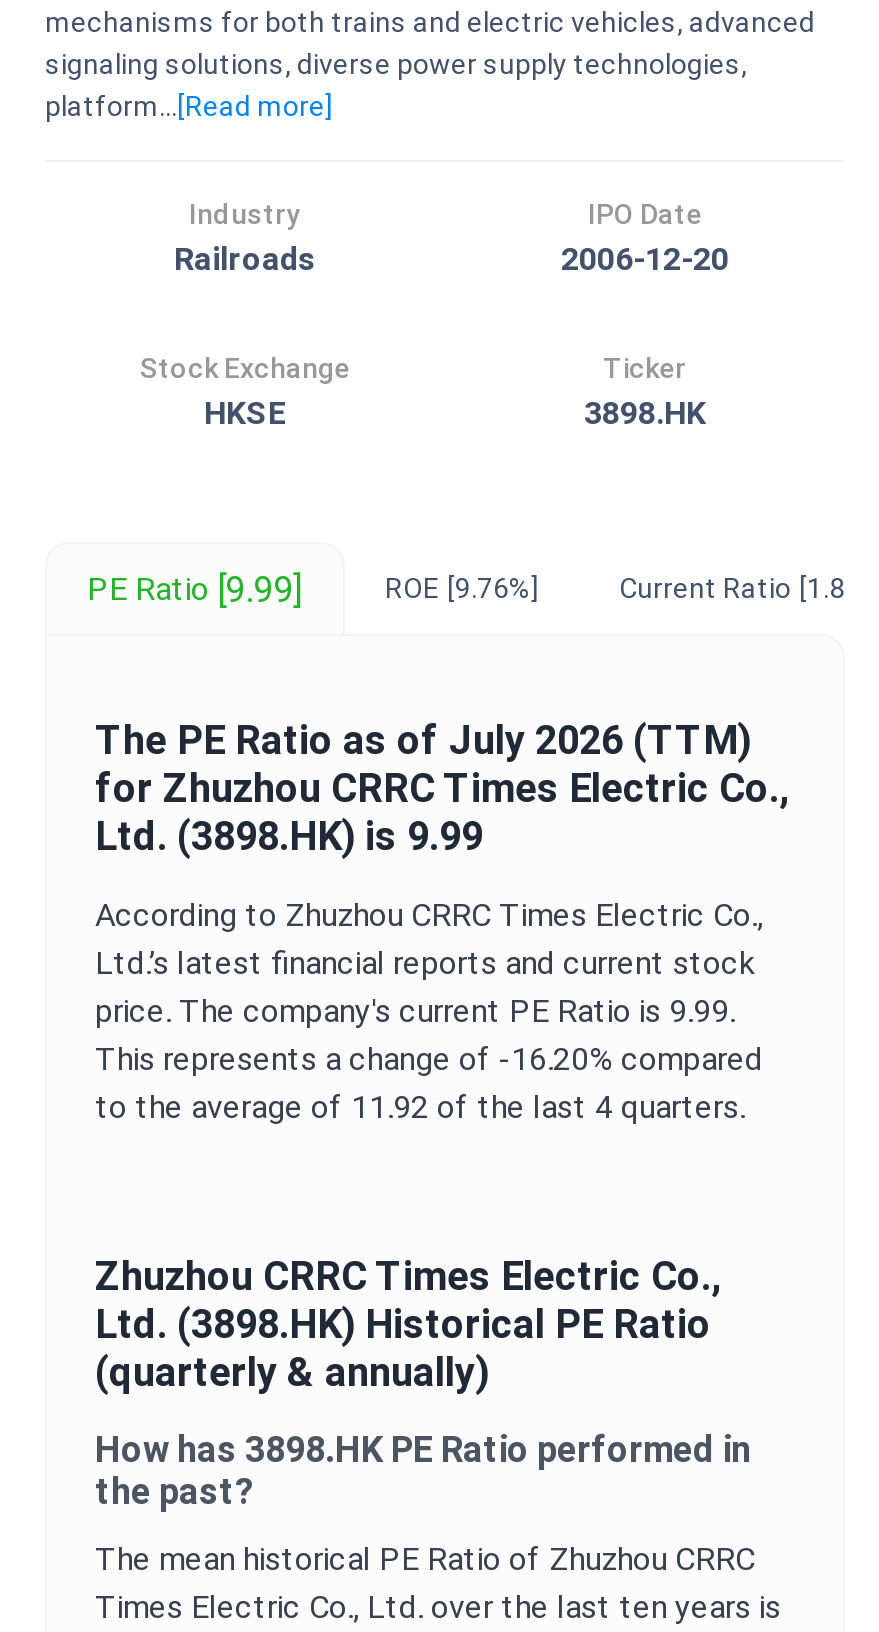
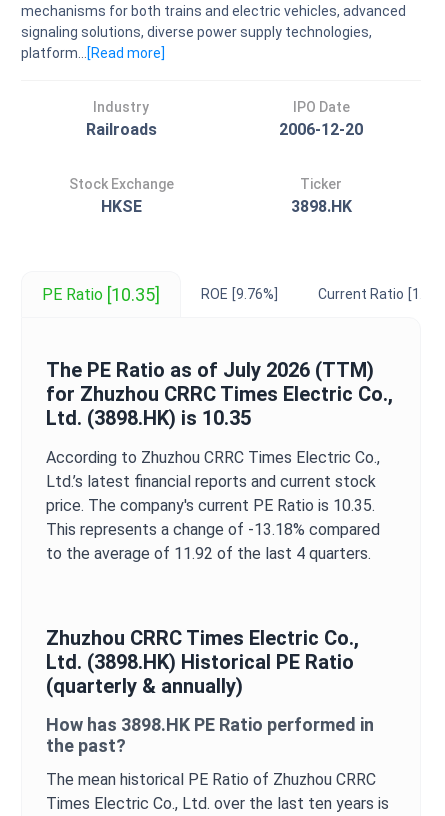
[87,568,303,610] PE Ratio [9.99] -> [42,284,160,305] PE Ratio [10.35]
[95,812,483,860] Ltd. (3898.HK) is 9.99 -> [46,406,251,430] Ltd. (3898.HK) is 10.35
[95,992,735,1030] price. The company's current PE Ratio is 9.99. -> [46,496,375,515] price. The company's current PE Ratio is 10.35.
[95,1040,763,1078] This represents a change of -16.20% compared -> [46,520,380,539] This represents a change of -13.18% compared

